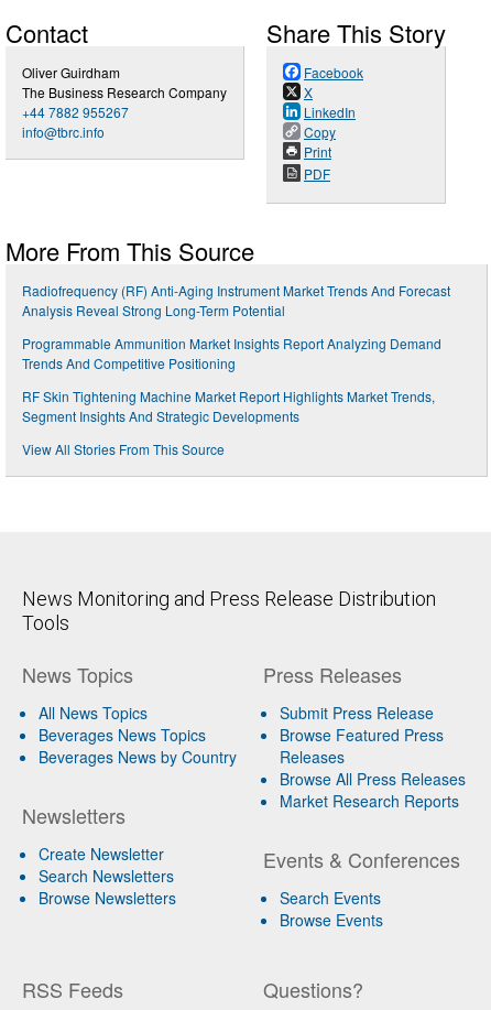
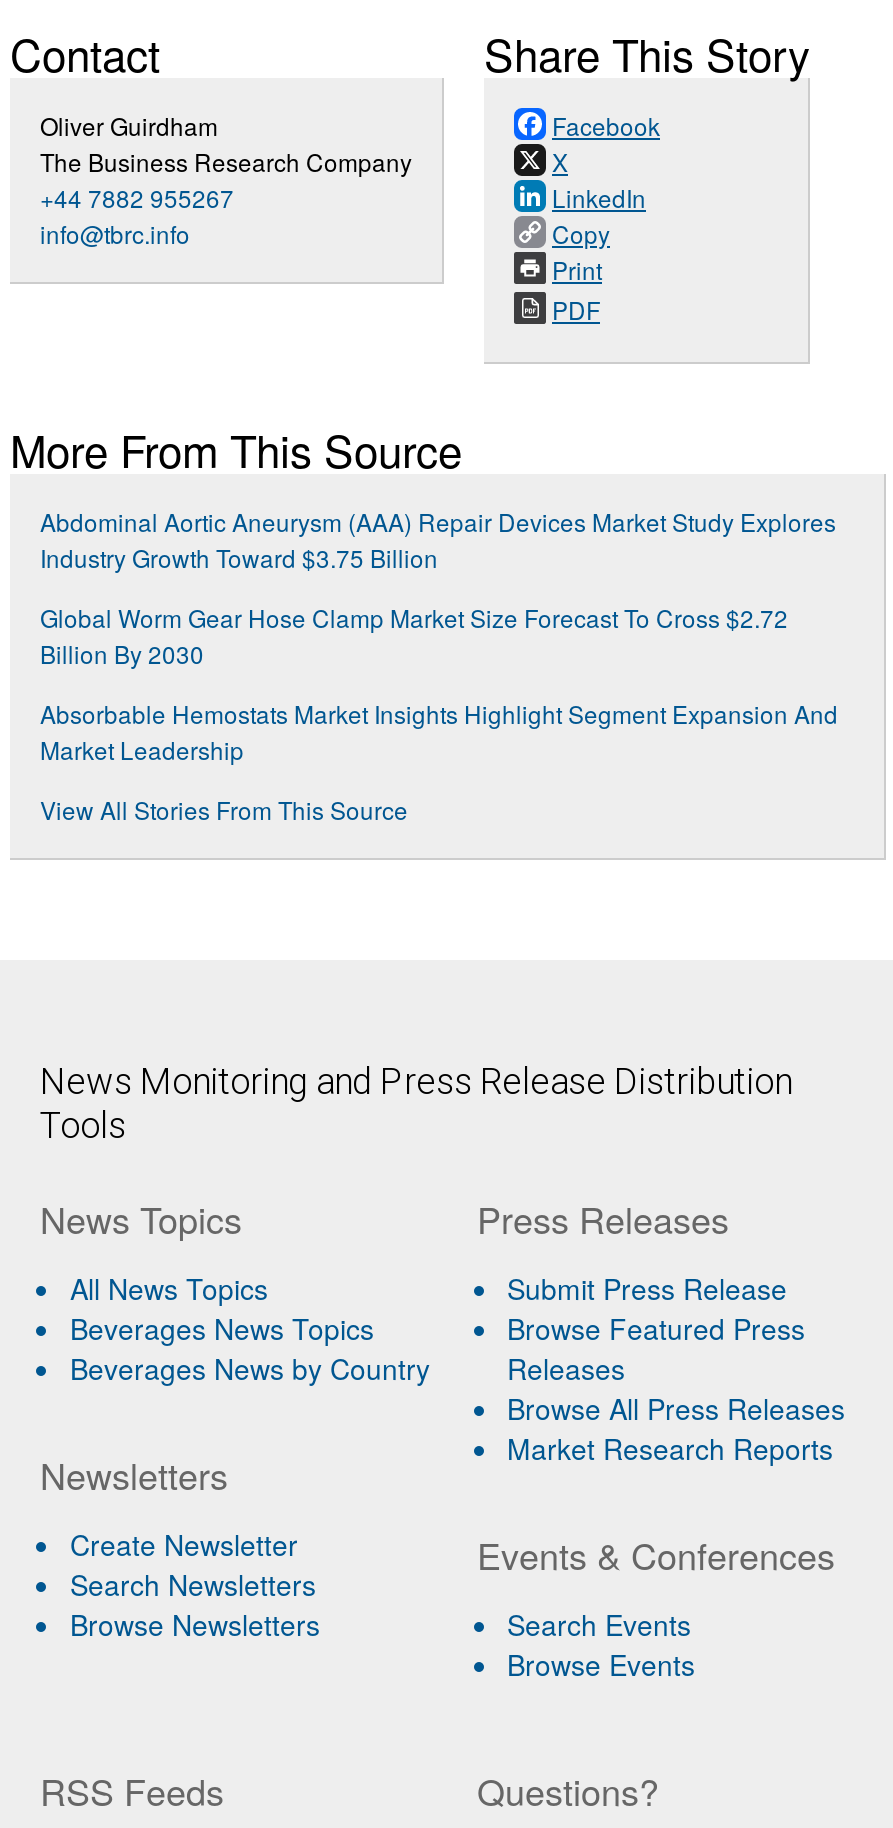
[22,281,450,319] Radiofrequency (RF) Anti-Aging Instrument Market Trends And Forecast | Analysis Reveal Strong Long-Term Potential -> [40,504,836,574] Abdominal Aortic Aneurysm (AAA) Repair Devices Market Study Explores | Industry Growth Toward $3.75 Billion
[22,334,441,372] Programmable Ammunition Market Insights Report Analyzing Demand | Trends And Competitive Positioning -> [40,600,788,670] Global Worm Gear Hose Clamp Market Size Forecast To Cross $2.72 | Billion By 2030
[22,386,435,425] RF Skin Tightening Machine Market Report Highlights Market Trends, | Segment Insights And Strategic Developments -> [40,696,838,766] Absorbable Hemostats Market Insights Highlight Segment Expansion And | Market Leadership

